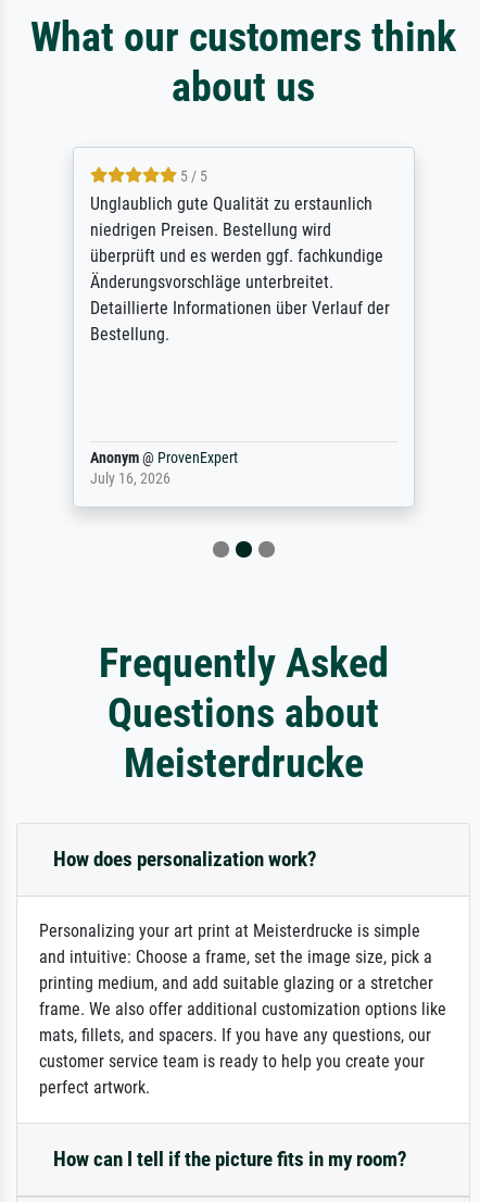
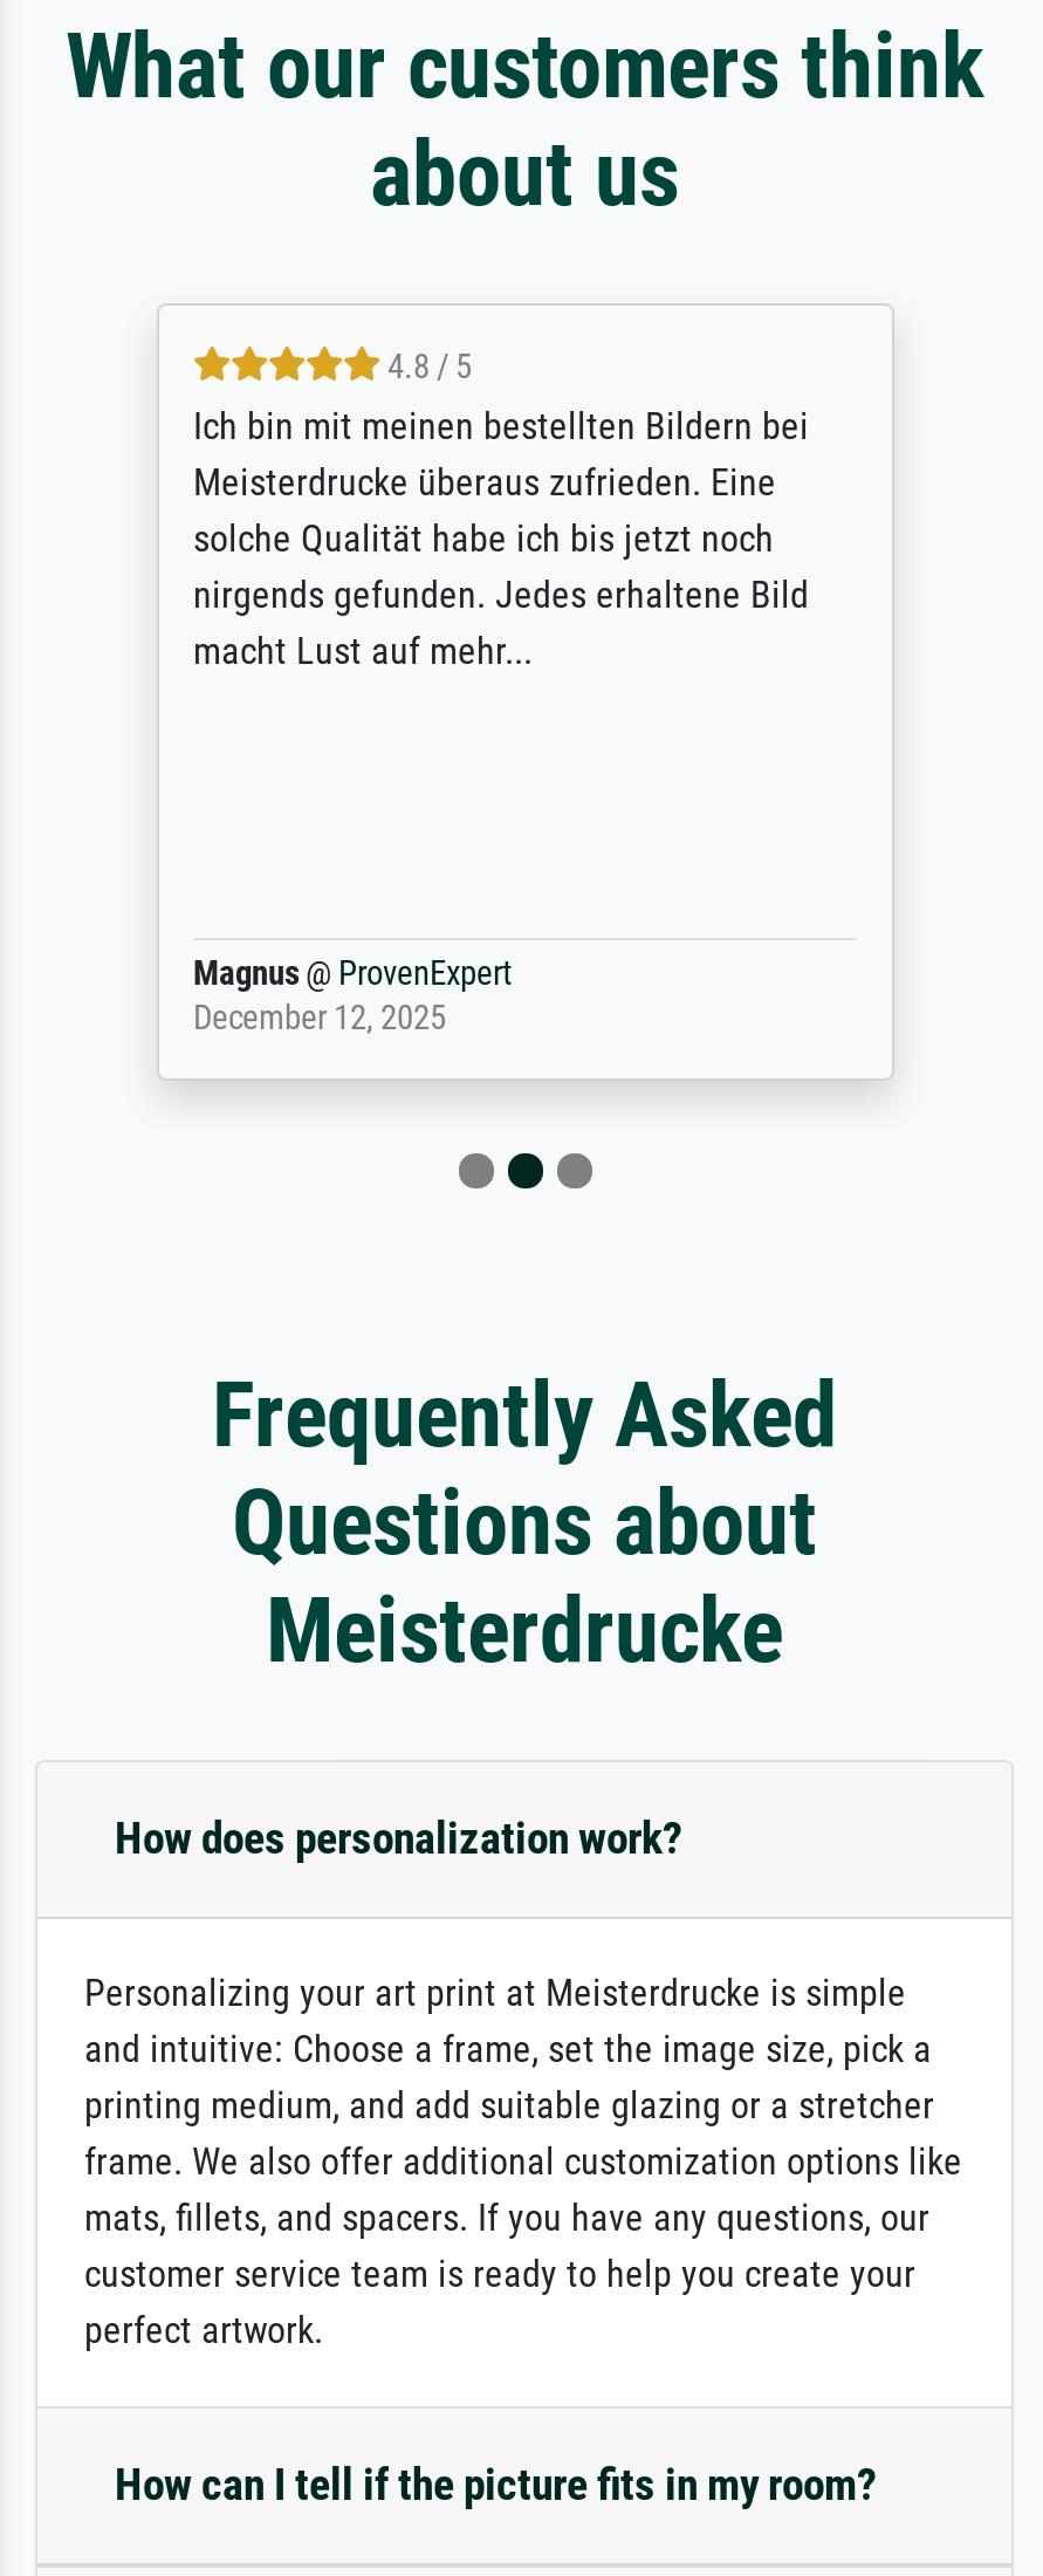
[90,167,389,345] 5 / 5 | Unglaublich gute Qualität zu erstaunlich | niedrigen Preisen. Bestellung wird | überprüft und es werden ggf. fachkundige | Änderungsvorschläge unterbreitet. | Detaillierte Informationen über Verlauf der | Bestellung. -> [193,348,809,674] 4.8 / 5 | Ich bin mit meinen bestellten Bildern bei | Meisterdrucke überaus zufrieden. Eine | solche Qualität habe ich bis jetzt noch | nirgends gefunden. Jedes erhaltene Bild | macht Lust auf mehr...
[90,449,237,488] Anonym @ ProvenExpert | July 16, 2026 -> [193,955,512,1039] Magnus @ ProvenExpert | December 12, 2025

